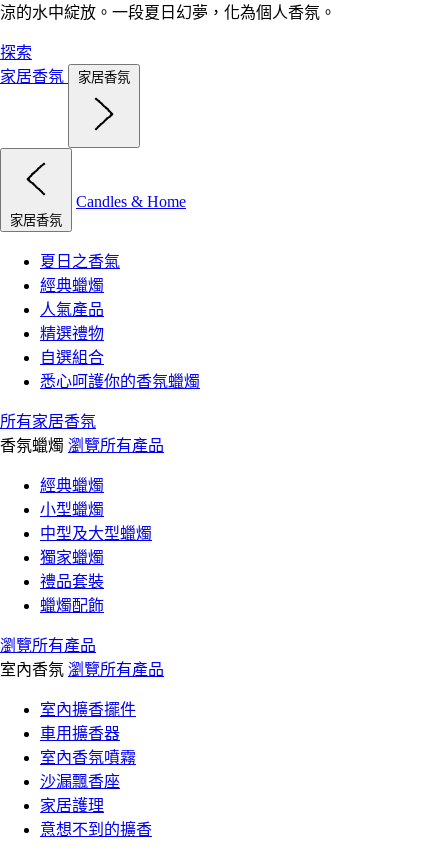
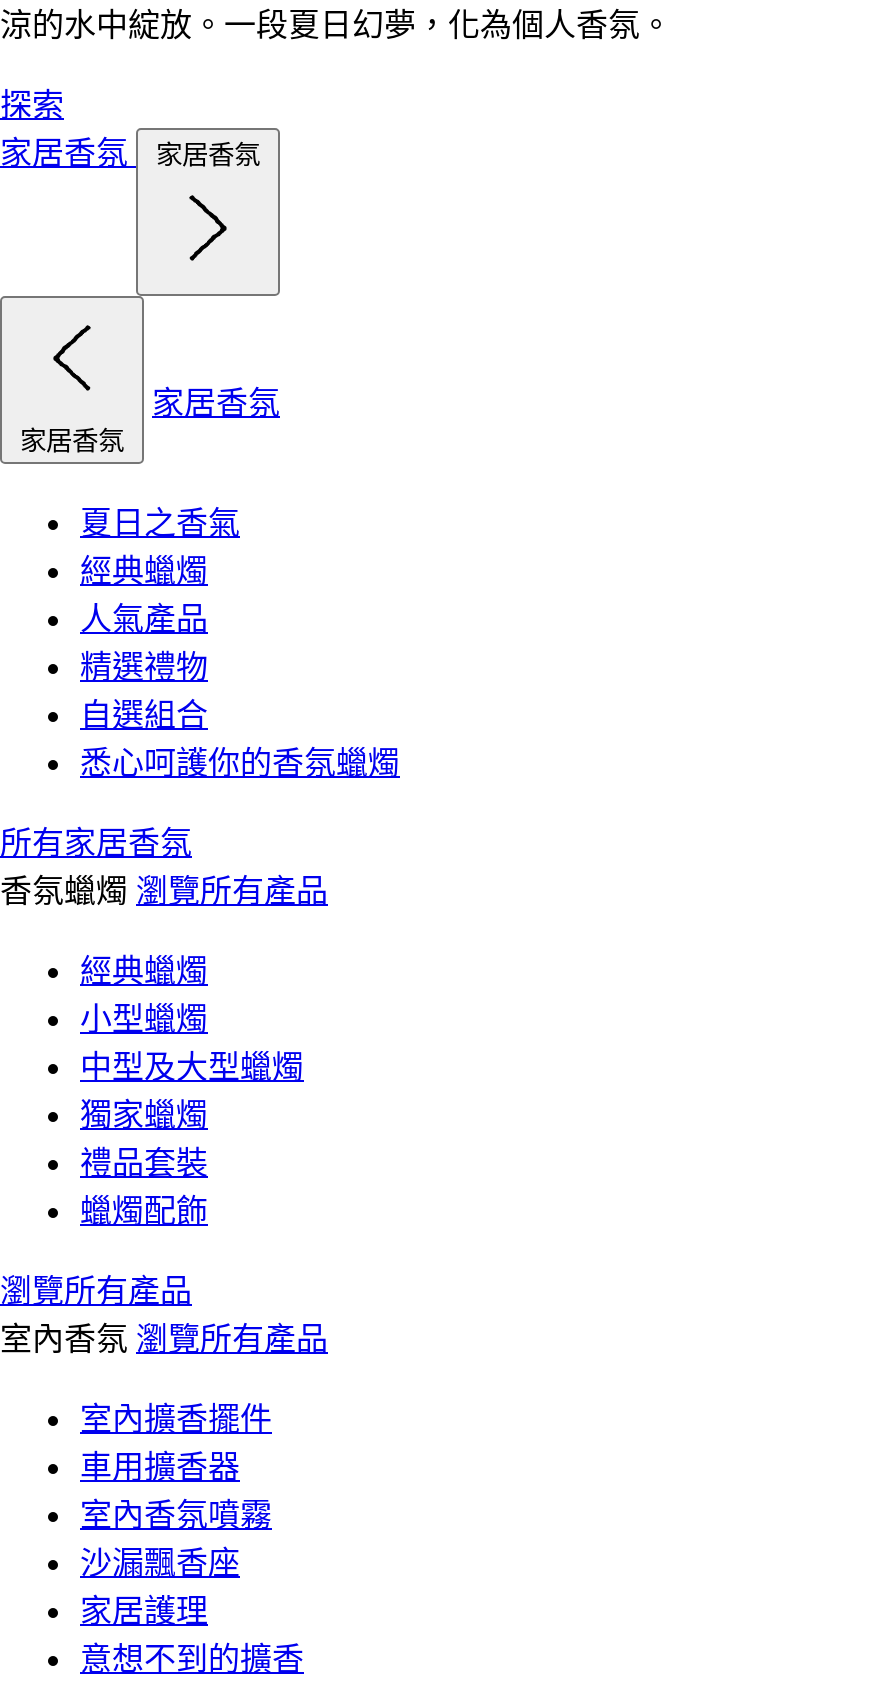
[76,193,186,210] Candles & Home -> [152,386,280,420] 家居香氛

